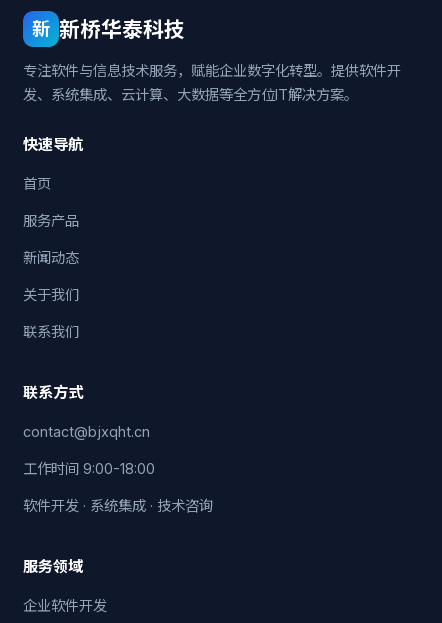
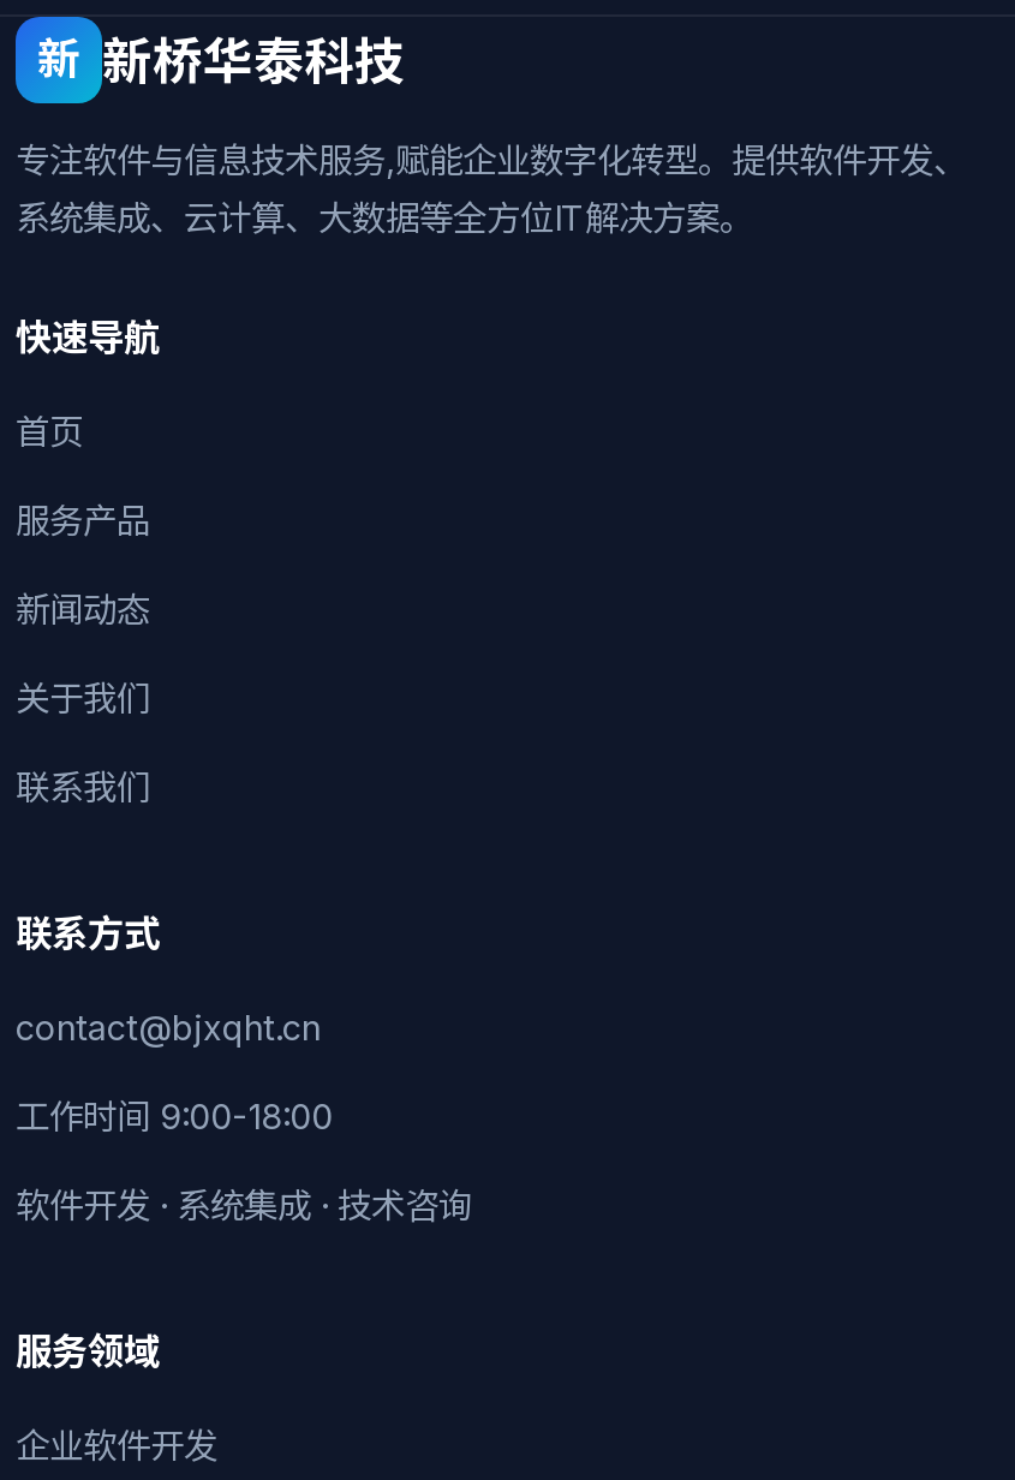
[23,62,401,103] 专注软件与信息技术服务，赋能企业数字化转型。提供软件开 | 发、系统集成、云计算、大数据等全方位IT解决方案。 -> [16,139,967,238] 专注软件与信息技术服务,赋能企业数字化转型。提供软件开发、 | 系统集成、云计算、大数据等全方位IT解决方案。

